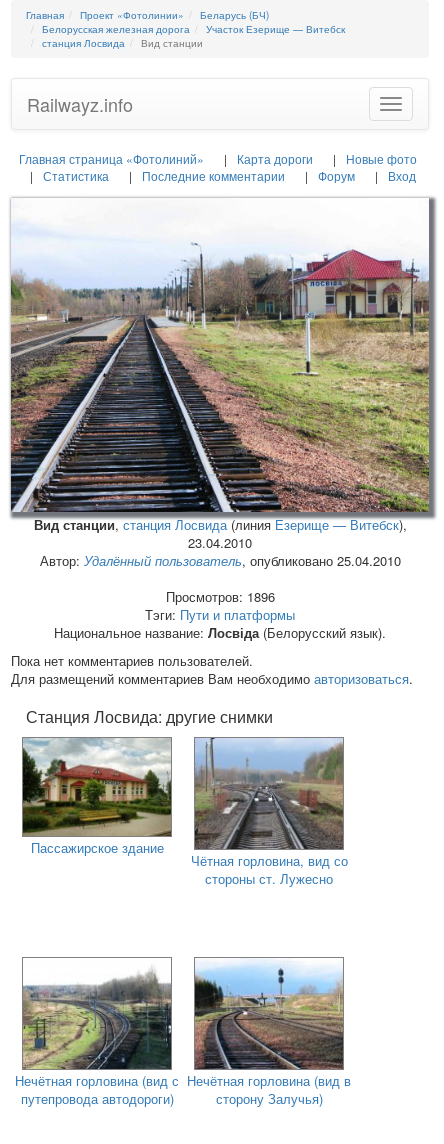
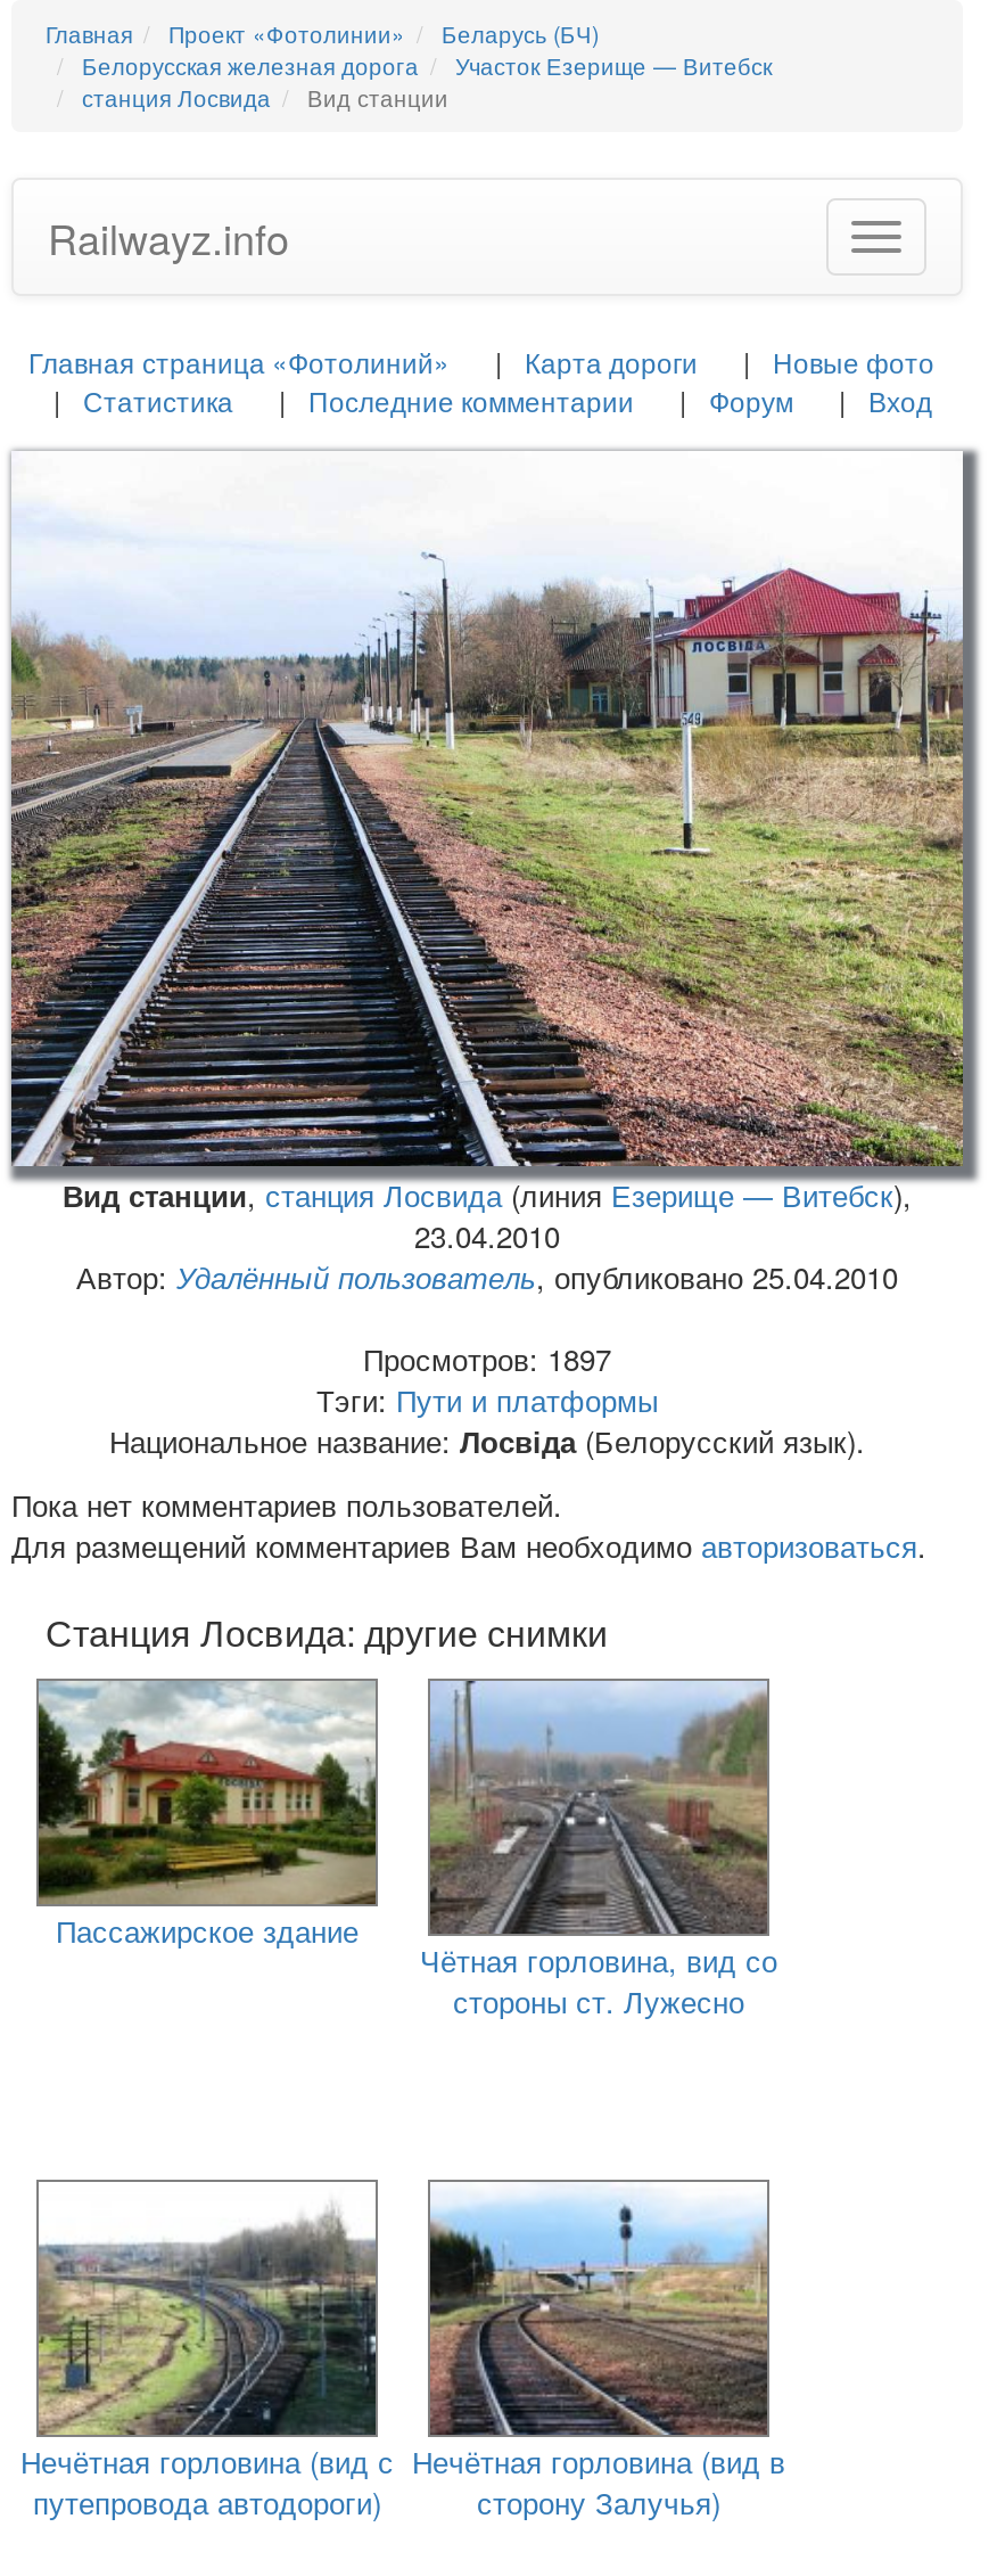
[165,586,274,605] Просмотров: 1896 -> [363,1336,611,1379] Просмотров: 1897

